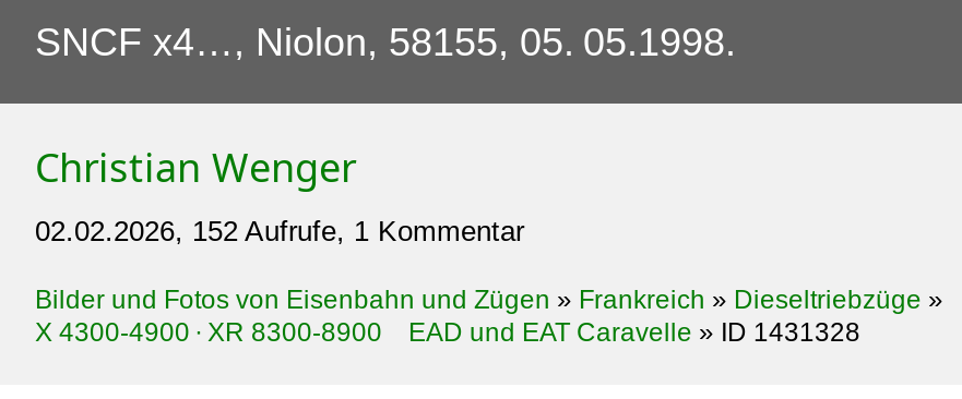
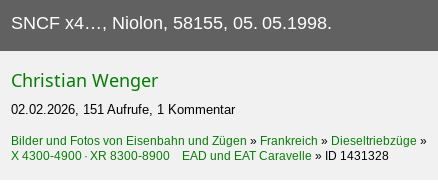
[35,214,524,247] 02.02.2026, 152 Aufrufe, 1 Kommentar -> [11,102,235,117] 02.02.2026, 151 Aufrufe, 1 Kommentar

